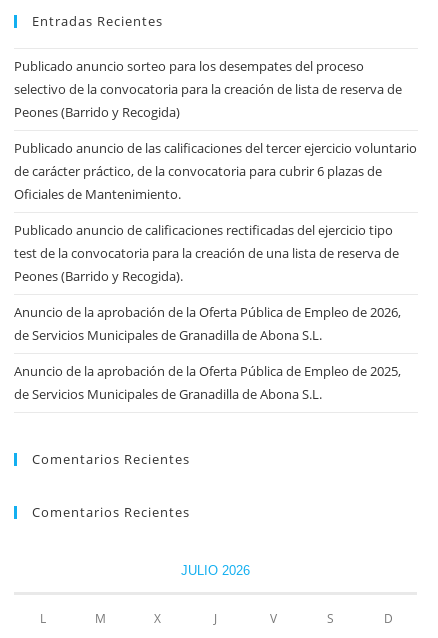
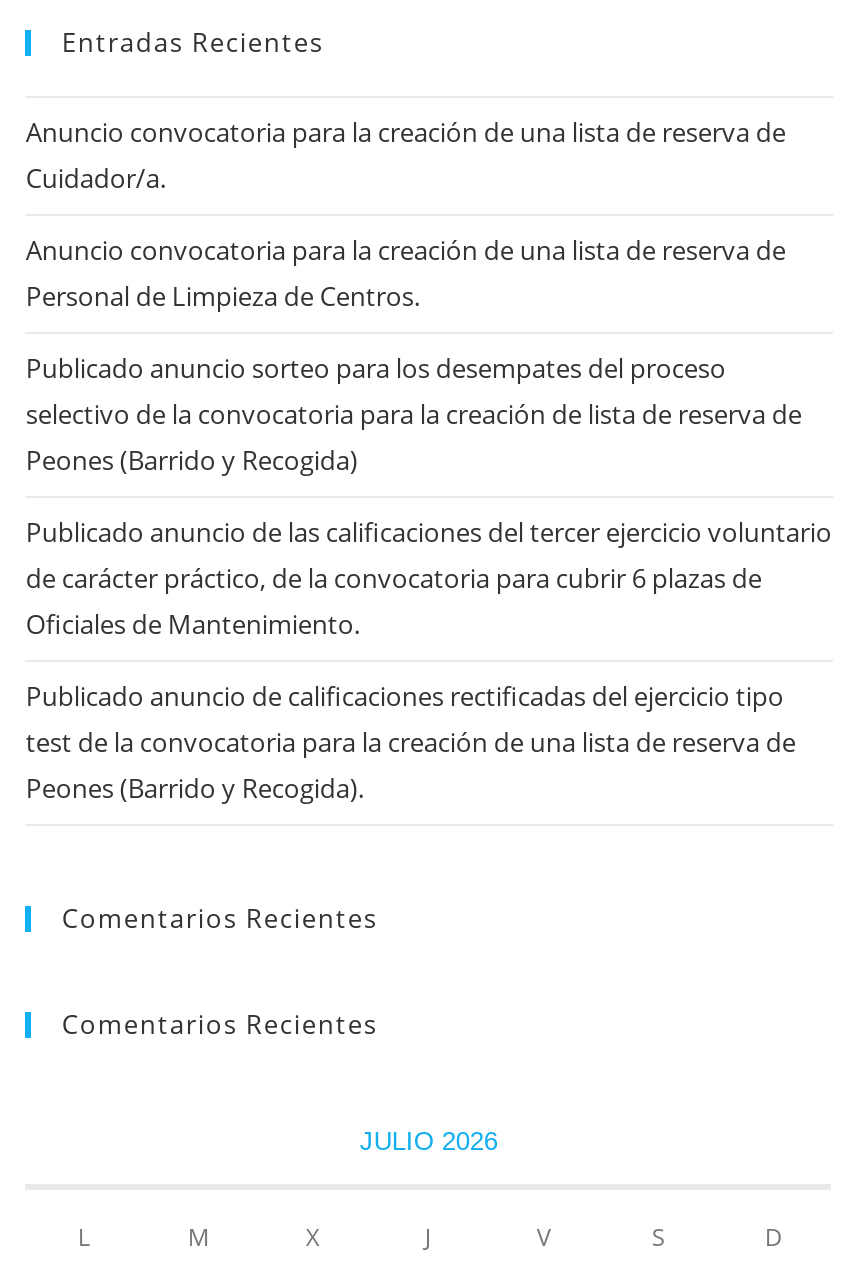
none -> [26,114,786,314] Anuncio convocatoria para la creación de una lista de reserva de | Cuidador/a. | Anuncio convocatoria para la creación de una lista de reserva de | Personal de Limpieza de Centros.
moved [14,57,417,285] -> [26,350,832,806]: Publicado anuncio sorteo para los desempates del proceso | selectivo de la convocatoria para la creación de lista de reserva de | Peones (Barrido y Recogida) | ... | test de la convocatoria para la creación de una lista de reserva de | Peones (Barrido y Recogida).
[14,303,401,403] Anuncio de la aprobación de la Oferta Pública de Empleo de 2026, | de Servicios Municipales de Granadilla de Abona S.L. | Anuncio de la aprobación de la Oferta Pública de Empleo de 2025, | de Servicios Municipales de Granadilla de Abona S.L. -> none

